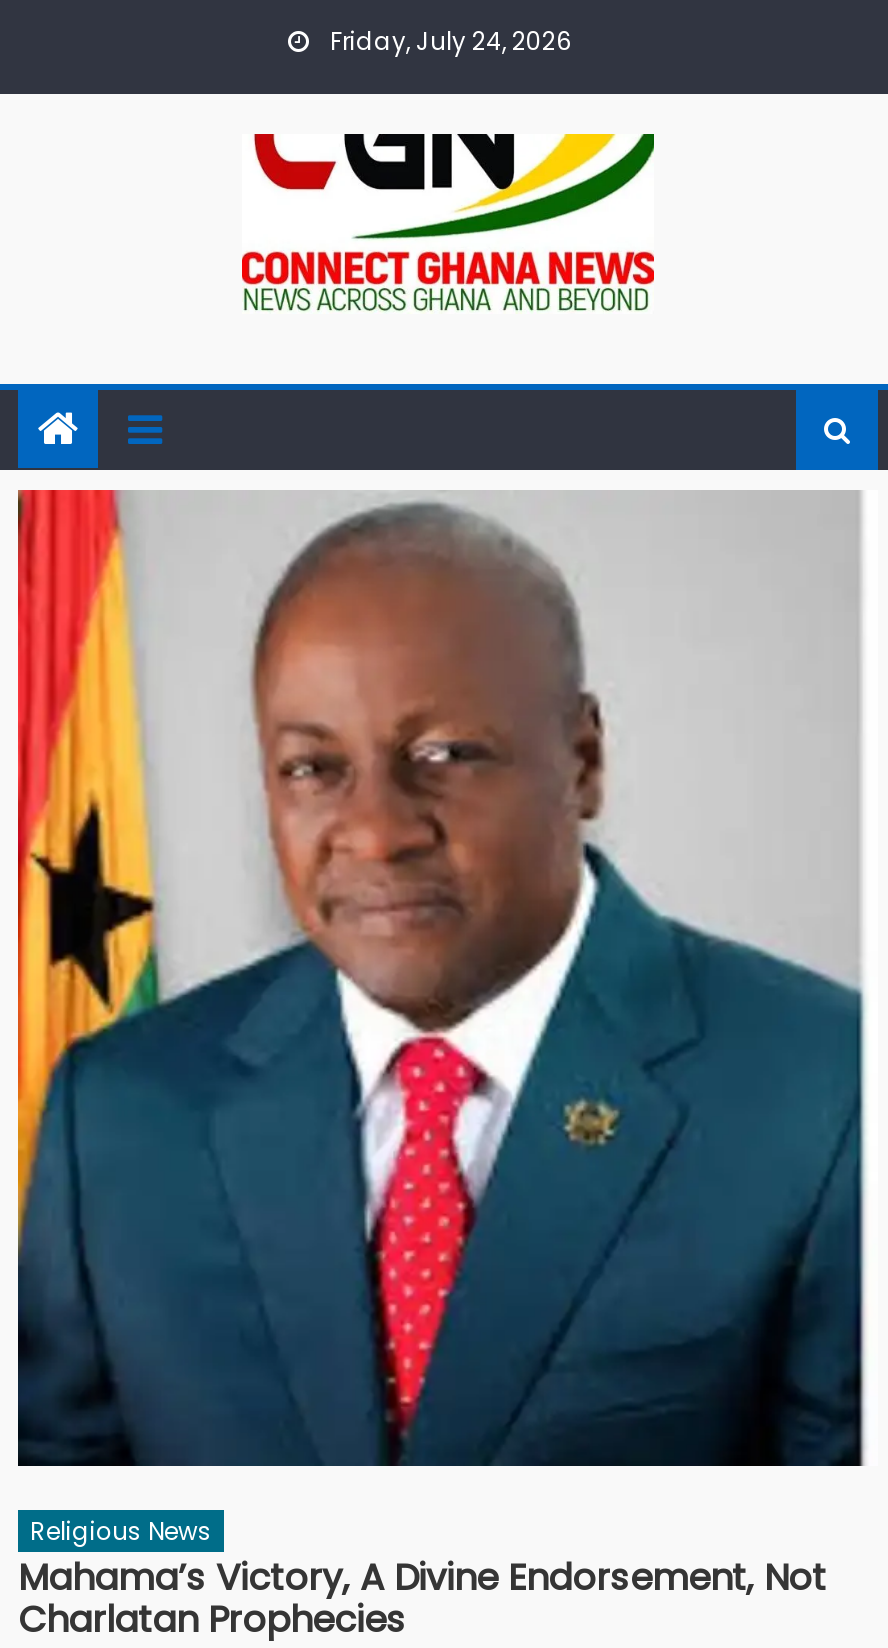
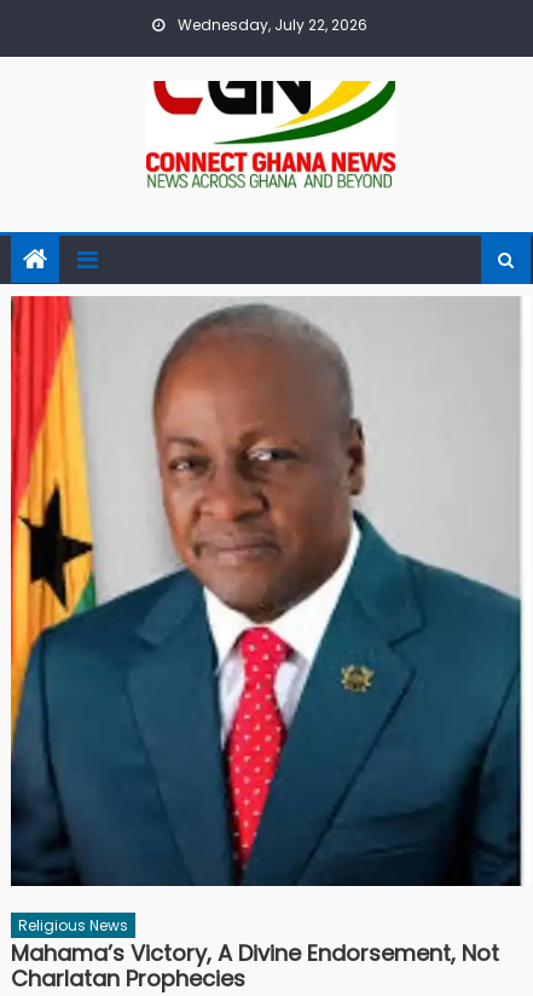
[324,24,572,58] Friday, July 24, 2026 -> [174,15,367,35] Wednesday, July 22, 2026

